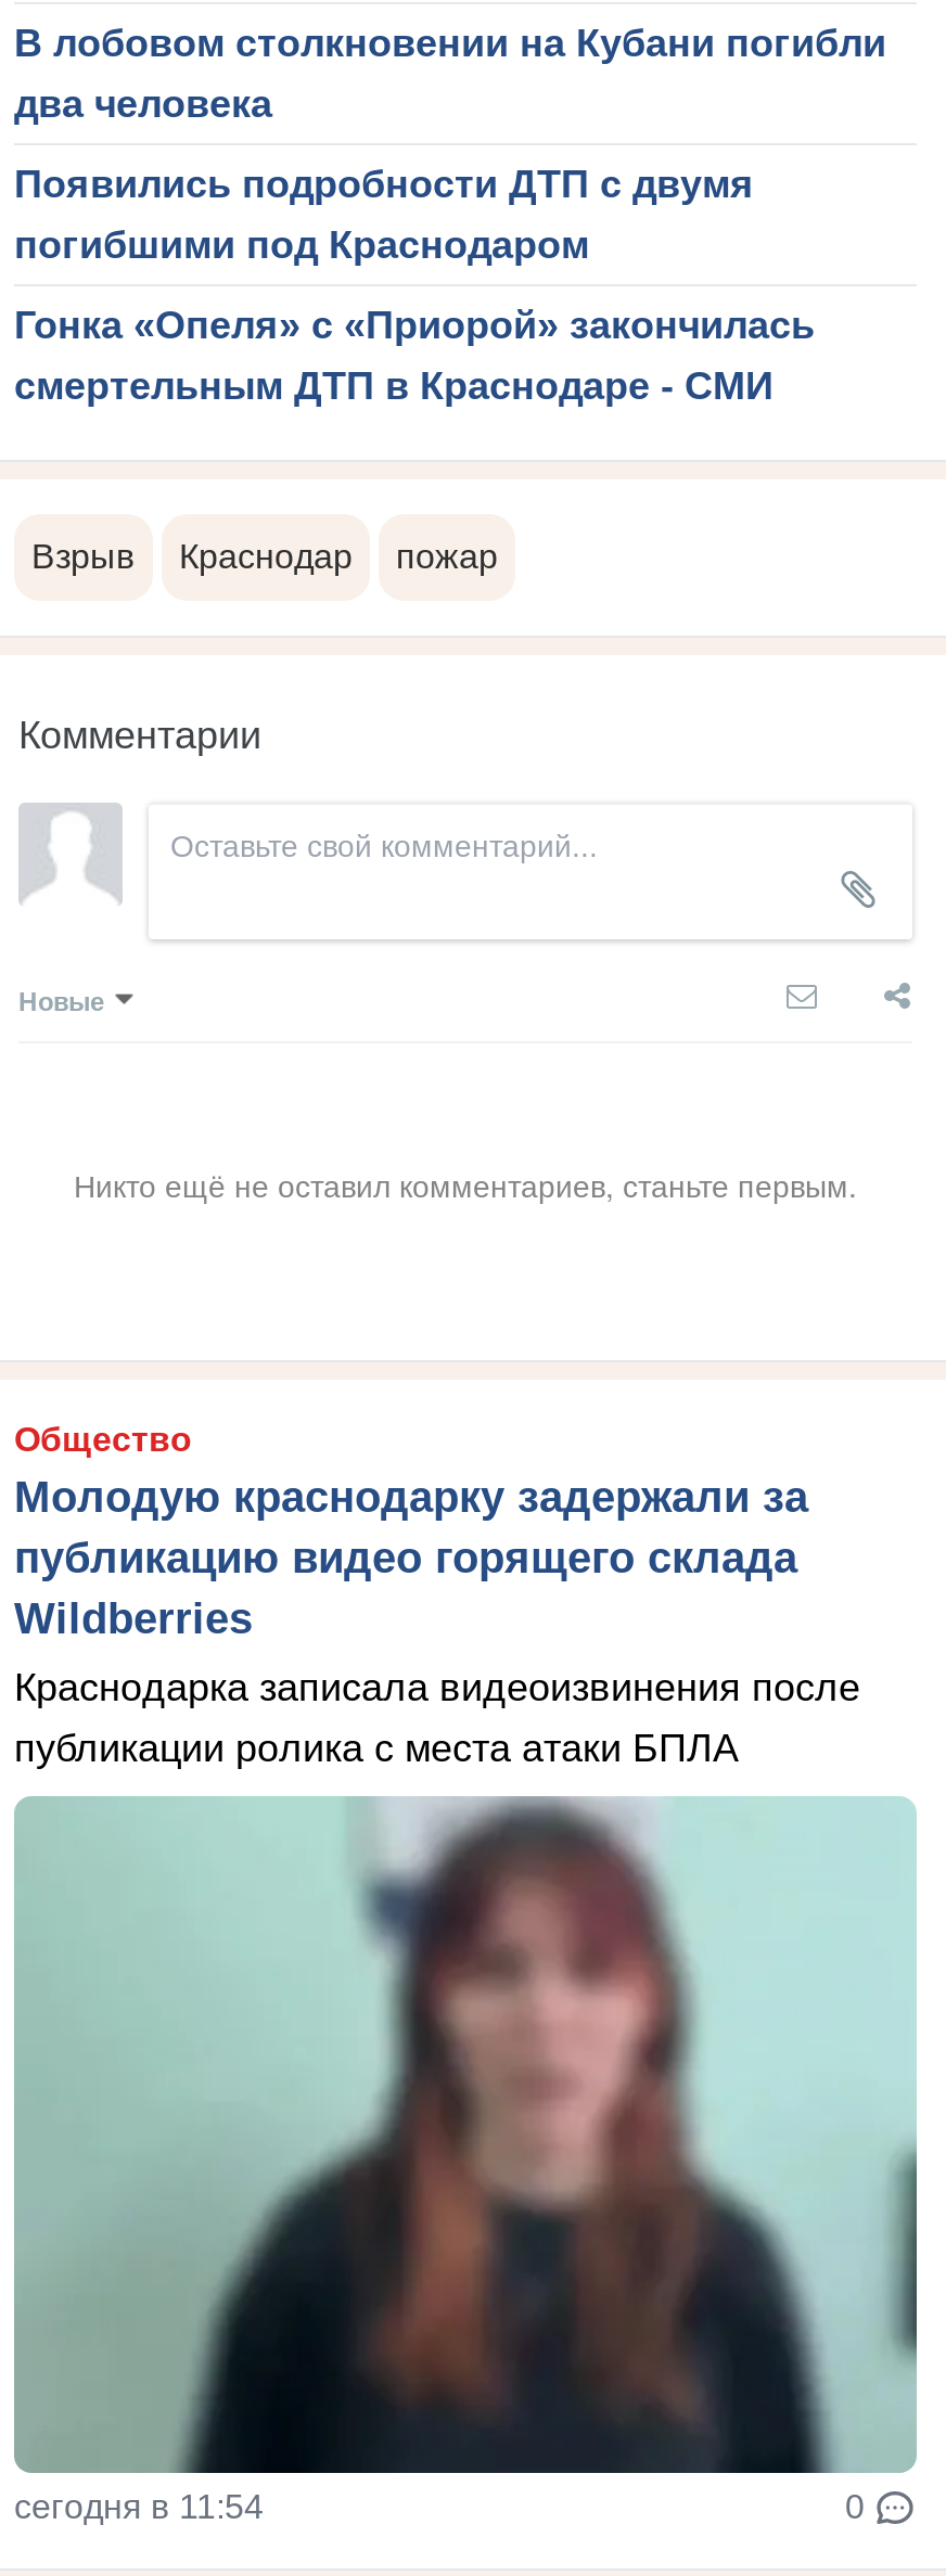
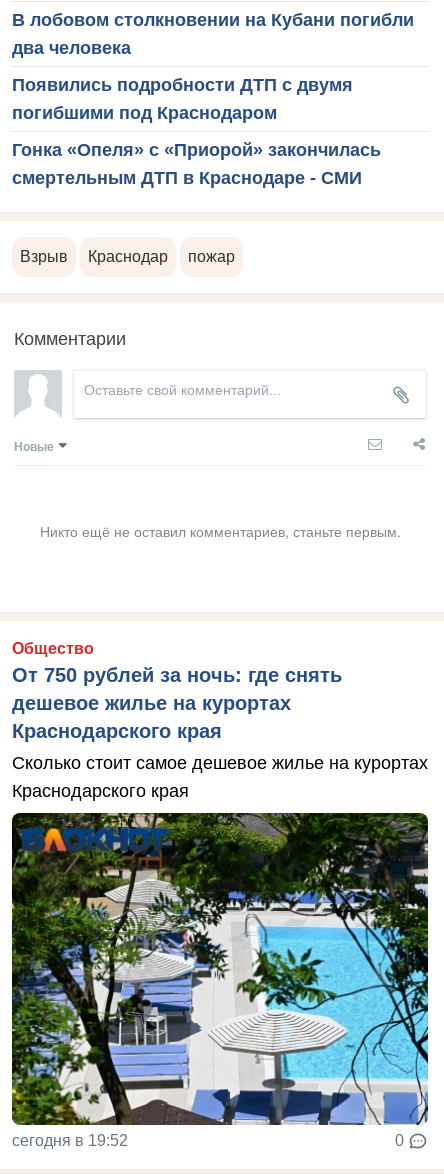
[14,1472,808,1641] Молодую краснодарку задержали за | публикацию видео горящего склада | Wildberries -> [12,664,342,742] От 750 рублей за ночь: где снять | дешевое жилье на курортах | Краснодарского края
[14,1665,860,1769] Краснодарка записала видеоизвинения после | публикации ролика с места атаки БПЛА -> [12,753,428,801] Сколько стоит самое дешевое жилье на курортах | Краснодарского края
[14,1796,919,2524] [image] | сегодня в 11:54 -> [11,812,429,1149] [image] | сегодня в 19:52

